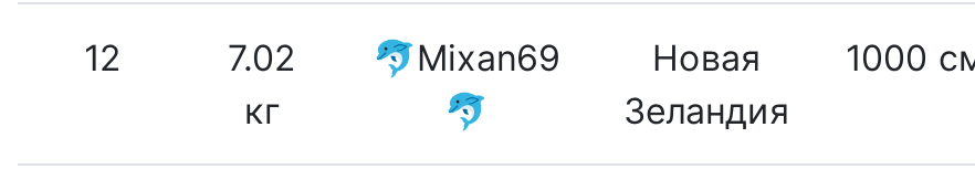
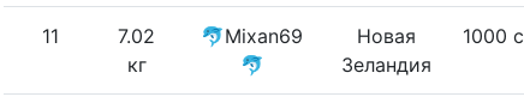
[84,35,122,80] 12 -> [41,24,58,48] 11

